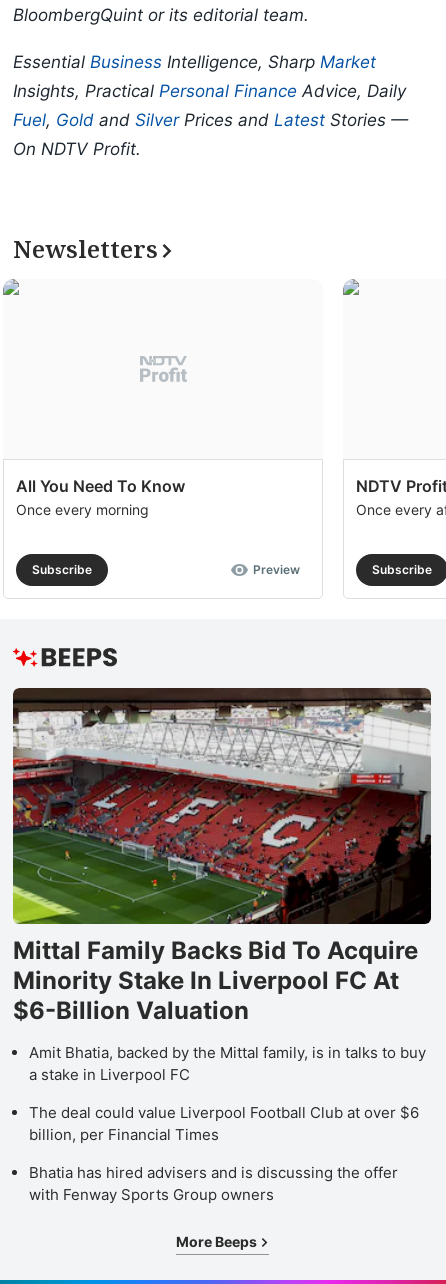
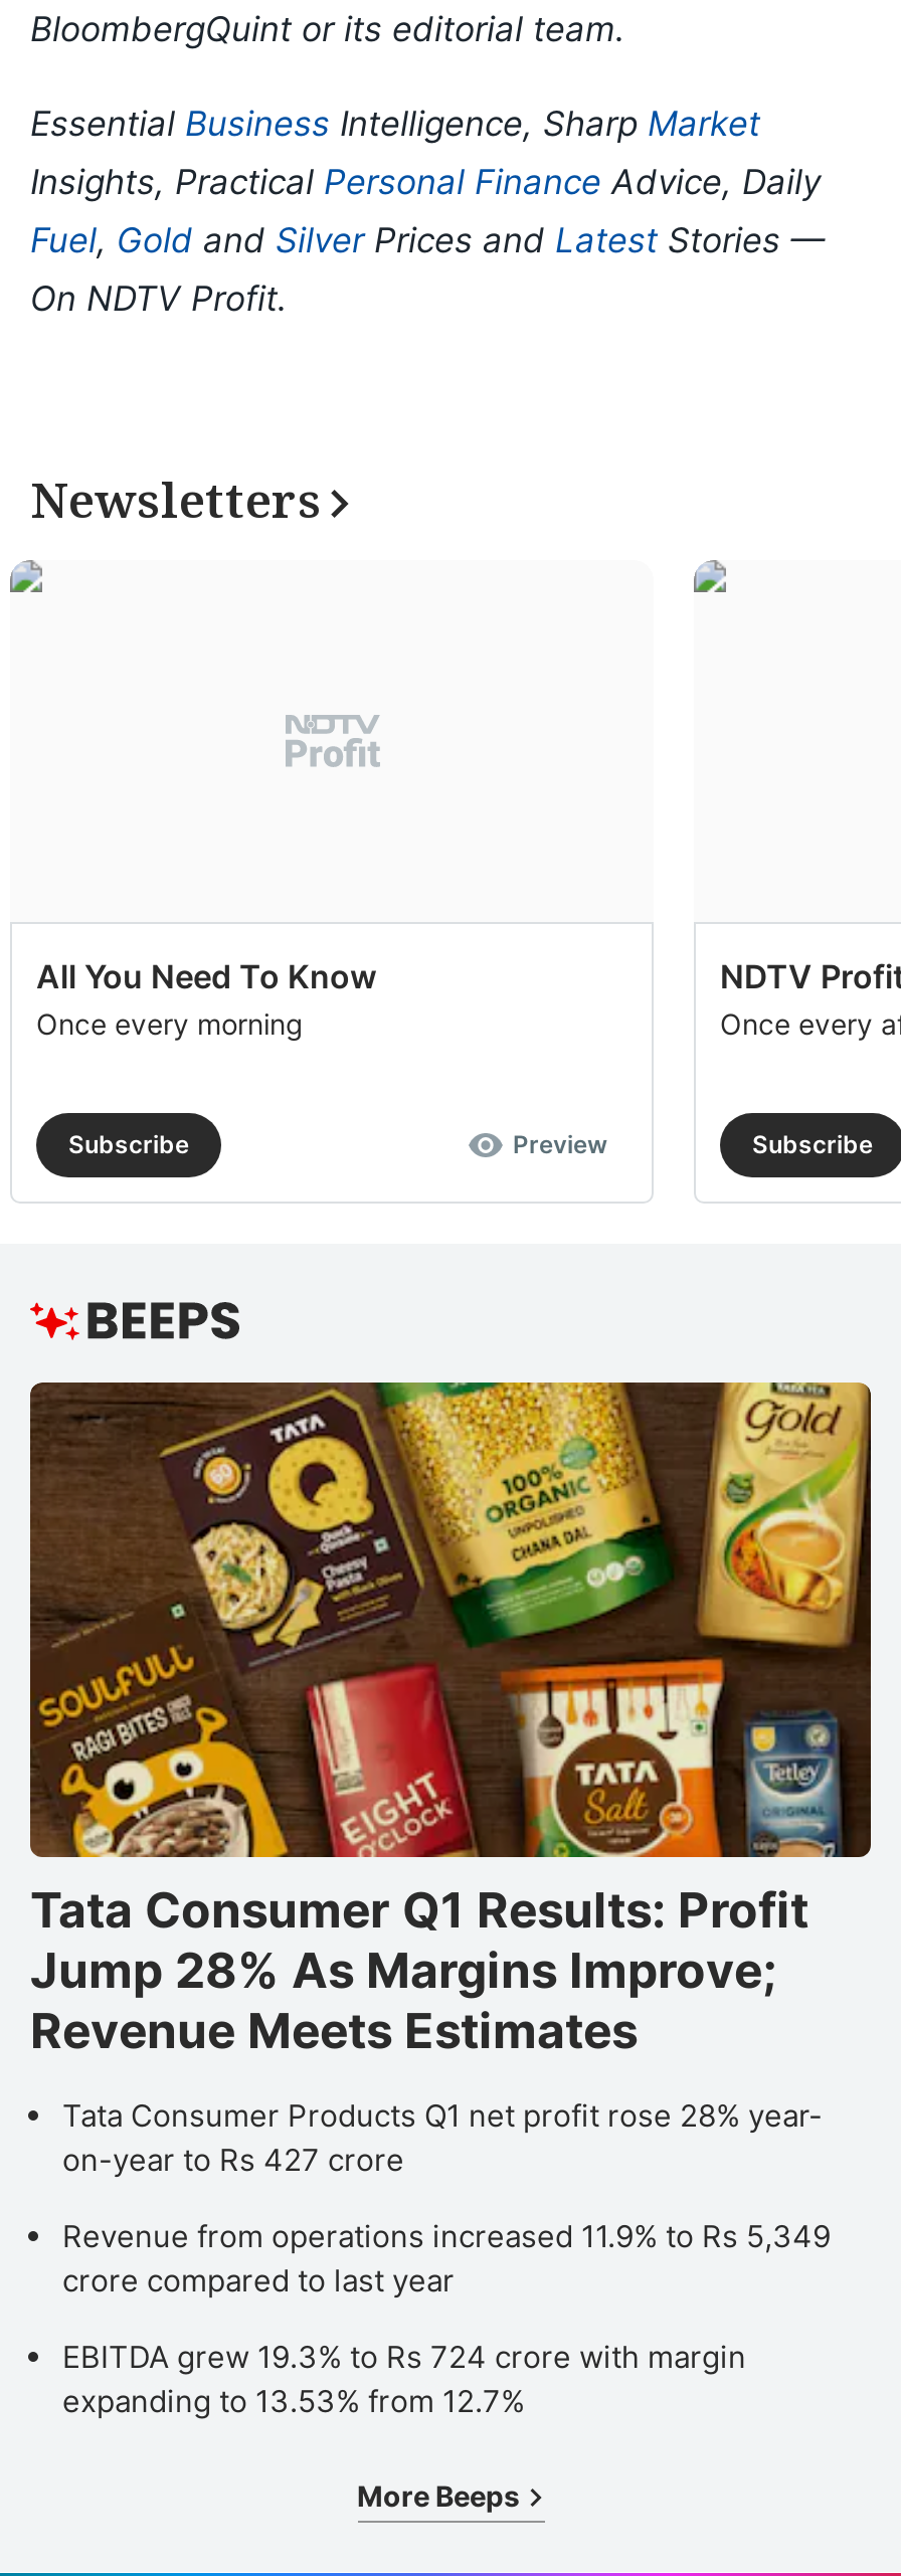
[12,687,431,1024] [image] | Mittal Family Backs Bid To Acquire | Minority Stake In Liverpool FC At | $6-Billion Valuation -> [28,1381,873,2059] [image] | Tata Consumer Q1 Results: Profit | Jump 28% As Margins Improve; | Revenue Meets Estimates
[29,1042,426,1083] Amit Bhatia, backed by the Mittal family, is in talks to buy | a stake in Liverpool FC -> [62,2095,823,2178] Tata Consumer Products Q1 net profit rose 28% year- | on-year to Rs 427 crore
[29,1102,419,1143] The deal could value Liverpool Football Club at over $6 | billion, per Financial Times -> [62,2216,831,2298] Revenue from operations increased 11.9% to Rs 5,349 | crore compared to last year
[29,1162,398,1203] Bhatia has hired advisers and is discussing the offer | with Fenway Sports Group owners -> [62,2337,746,2419] EBITDA grew 19.3% to Rs 724 crore with margin | expanding to 13.53% from 12.7%

